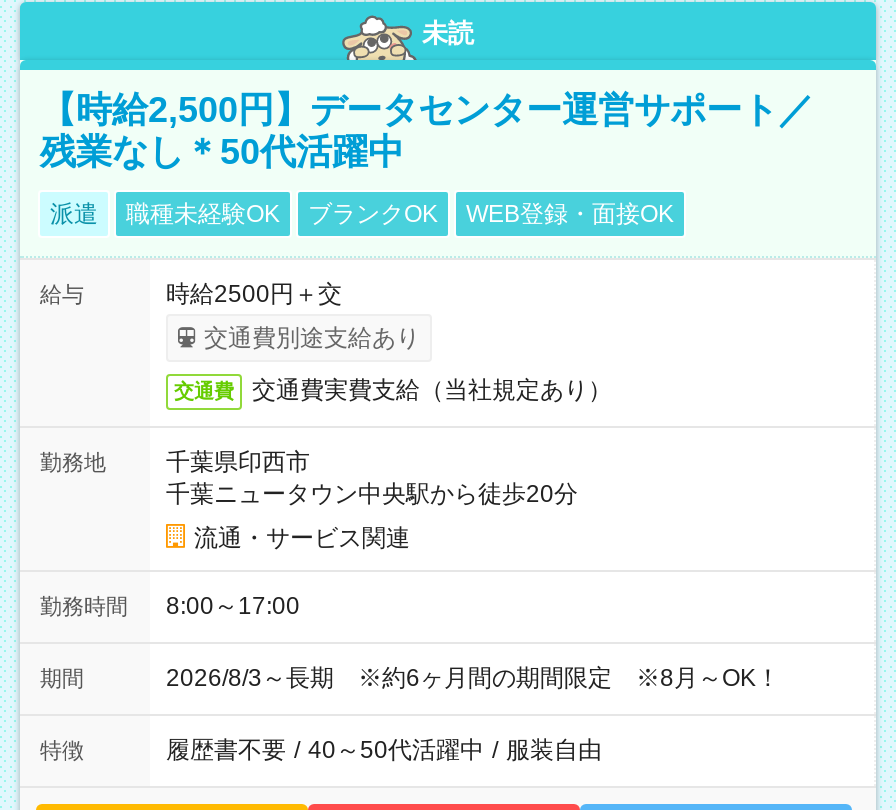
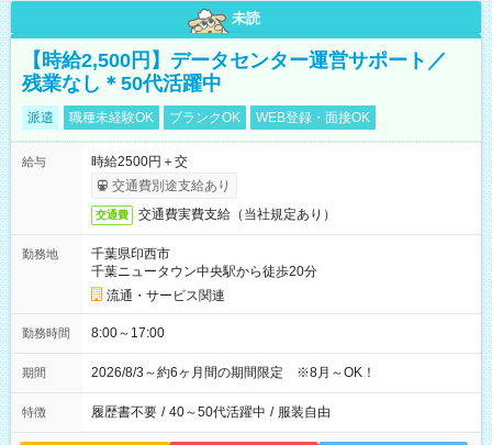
[166,664,772,692] 2026/8/3～長期 ※約6ヶ月間の期間限定 ※8月～OK！ -> [91,365,373,380] 2026/8/3～約6ヶ月間の期間限定 ※8月～OK！

